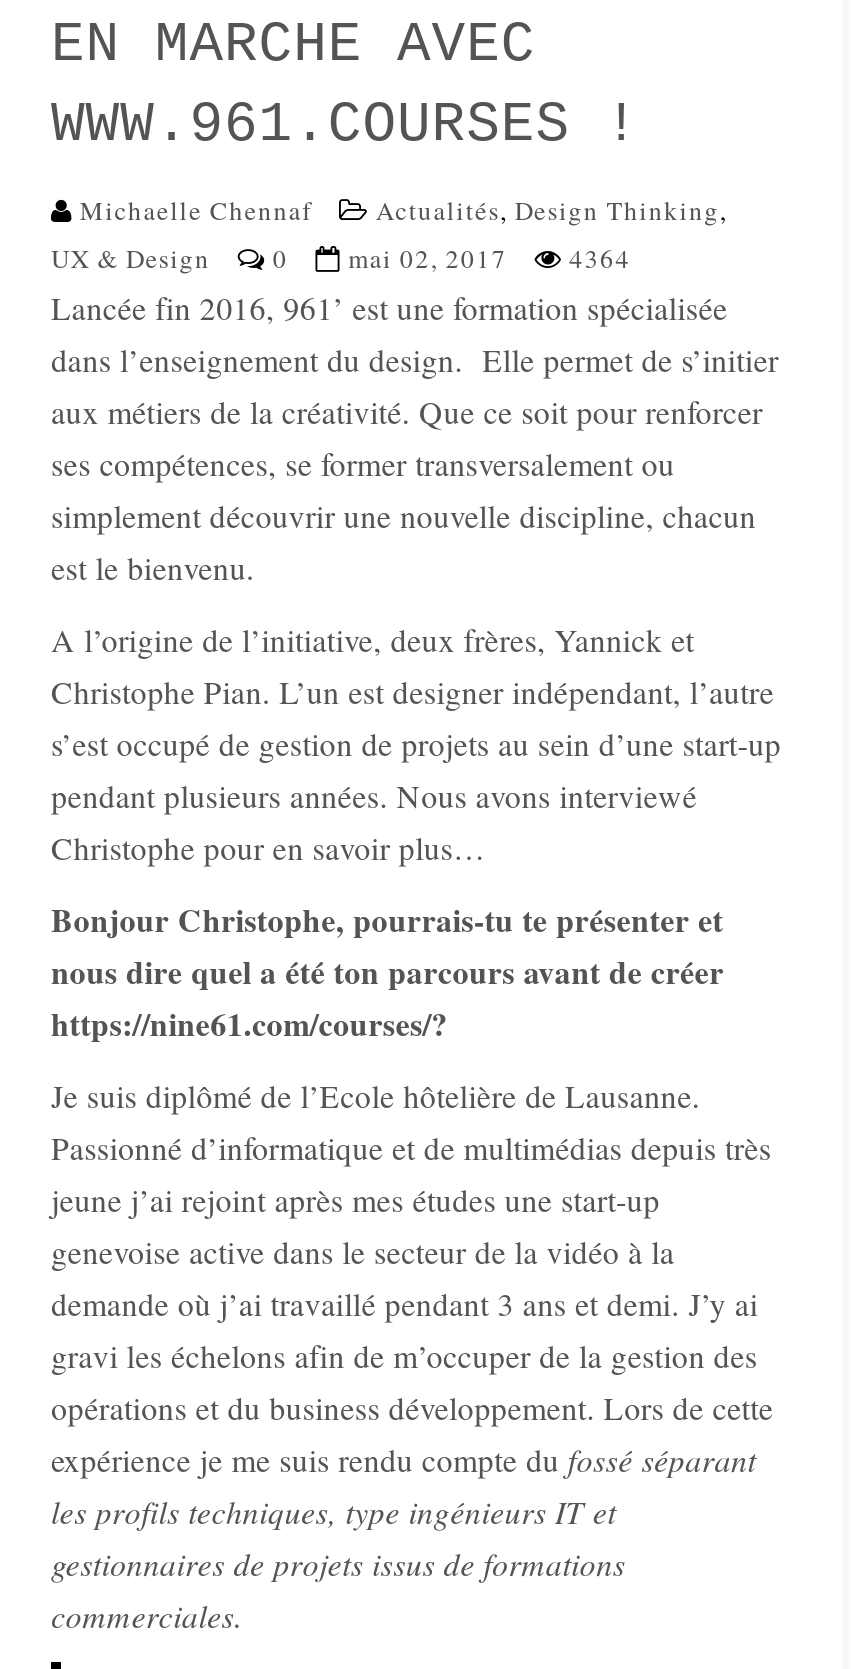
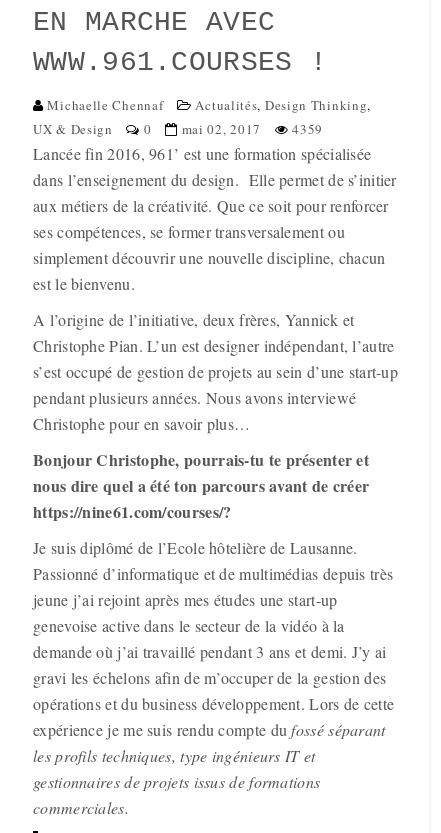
[51,240,631,276] UX & Design 0 mai 02, 2017 4364 -> [33,120,323,138] UX & Design 0 mai 02, 2017 4359

